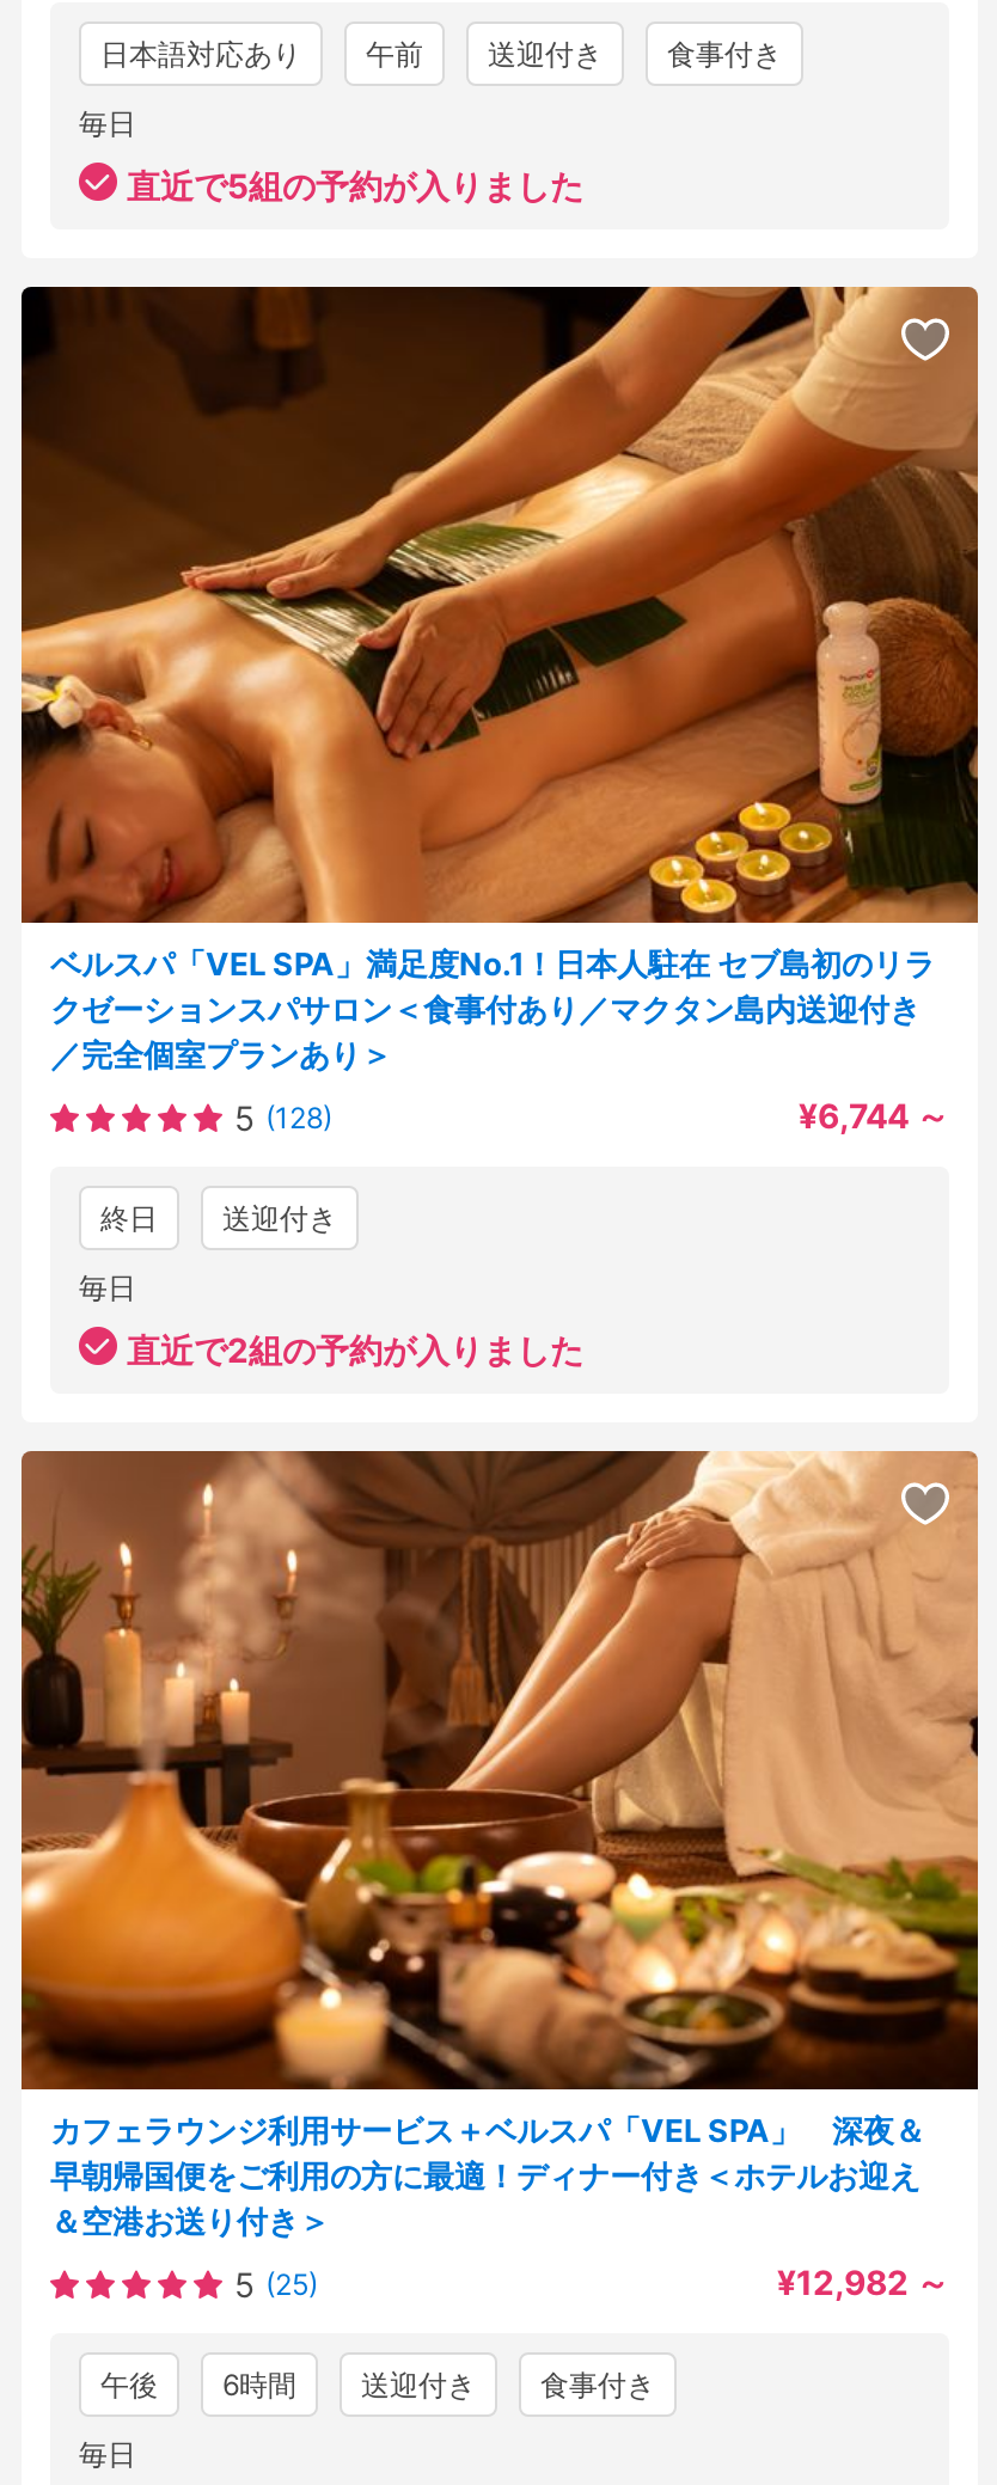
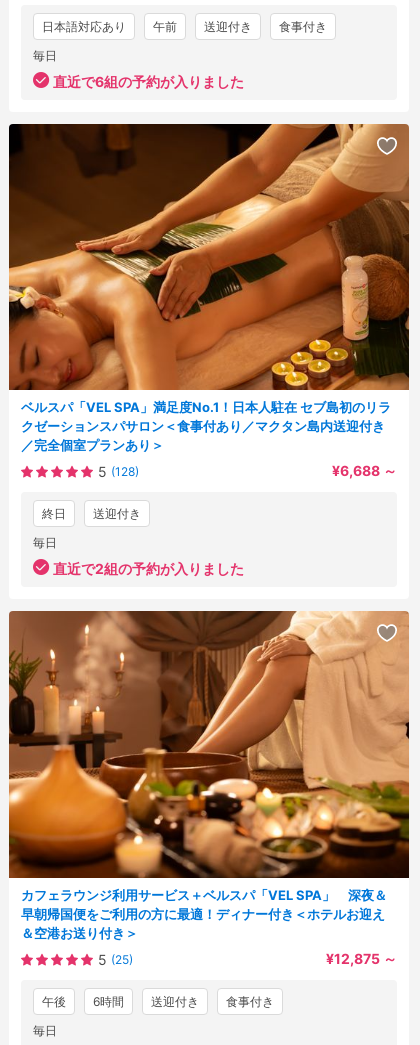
[127,164,583,205] 直近で5組の予約が入りました -> [53,73,244,90] 直近で6組の予約が入りました
[799,1096,949,1137] ¥6,744～ -> [332,462,397,479] ¥6,688～
[777,2262,949,2302] ¥12,982～ -> [326,950,397,967] ¥12,875～

